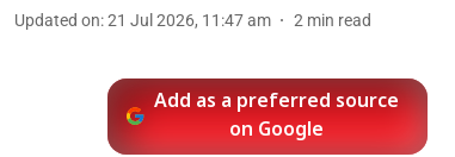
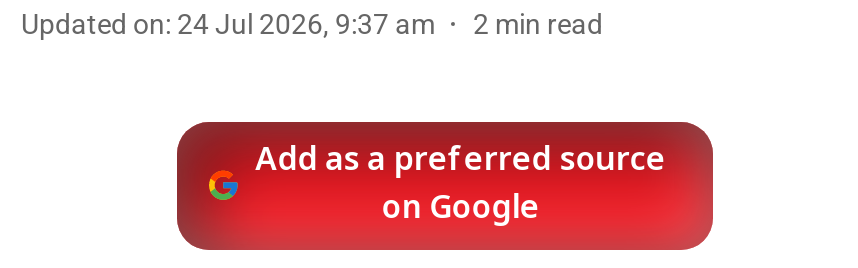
[14,11,271,30] Updated on: 21 Jul 2026, 11:47 am -> [21,9,435,41] Updated on: 24 Jul 2026, 9:37 am

